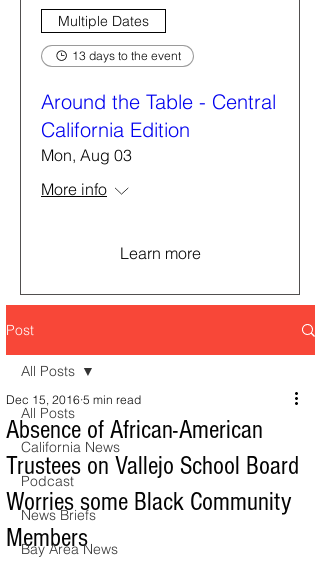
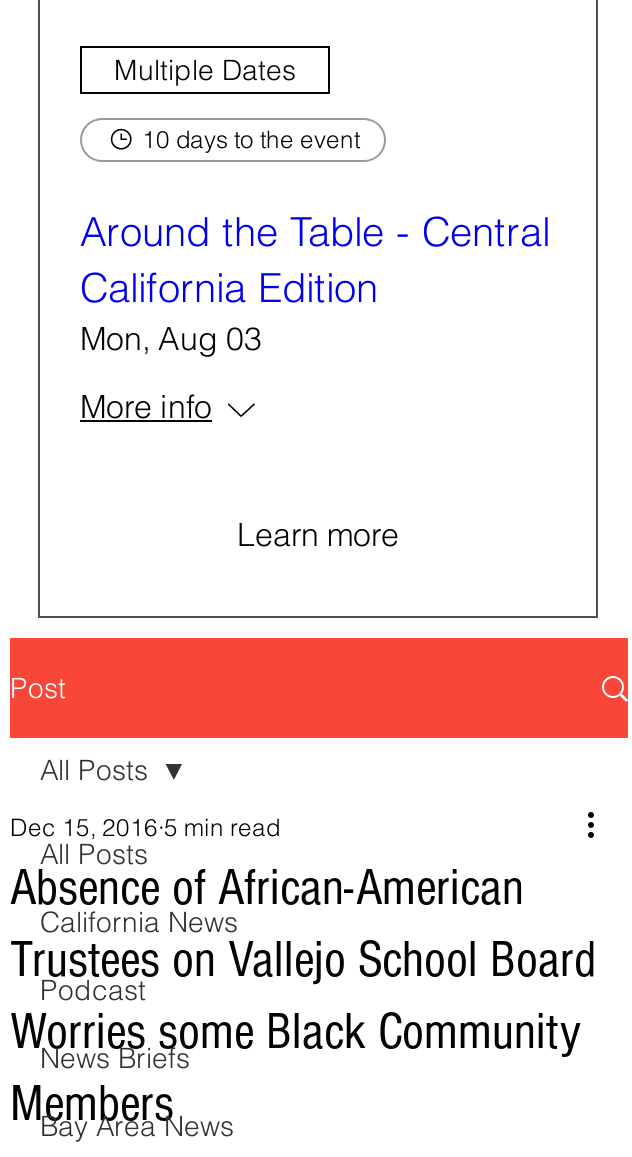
[72,48,181,63] 13 days to the event -> [142,125,360,155] 10 days to the event

